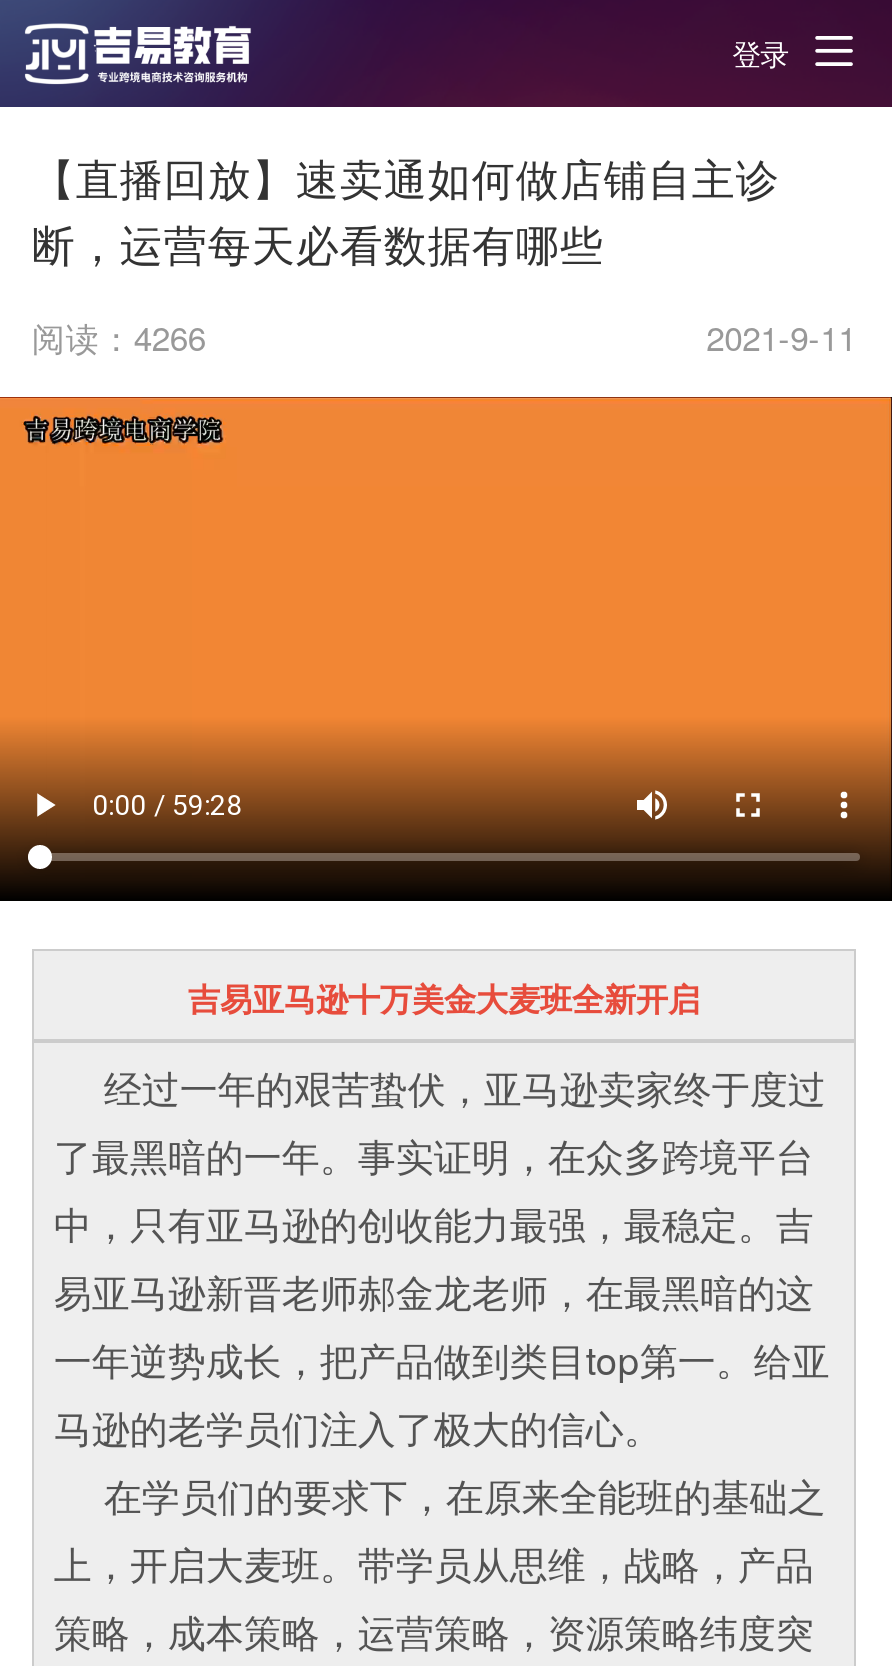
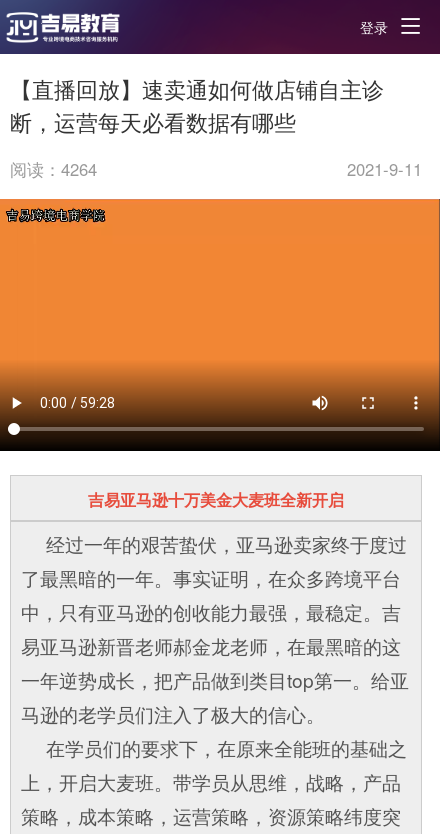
[32,312,206,360] 阅读：4266 -> [10,157,97,181] 阅读：4264

